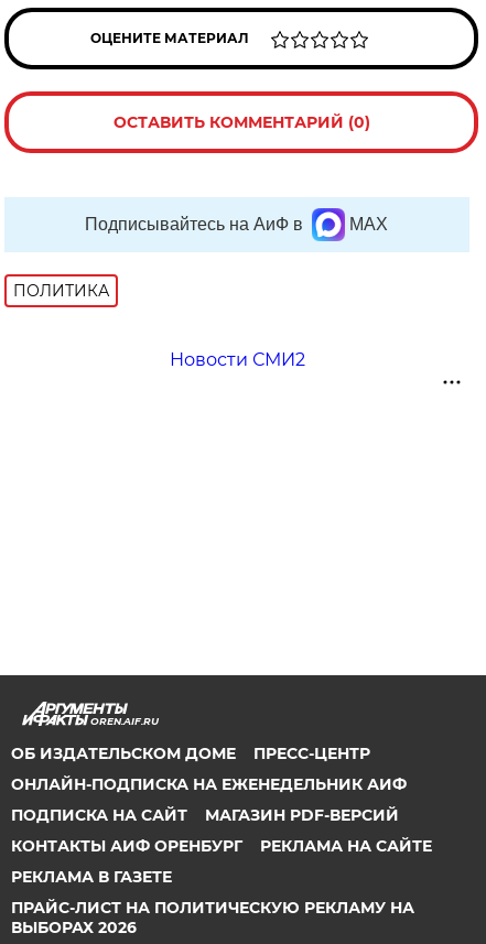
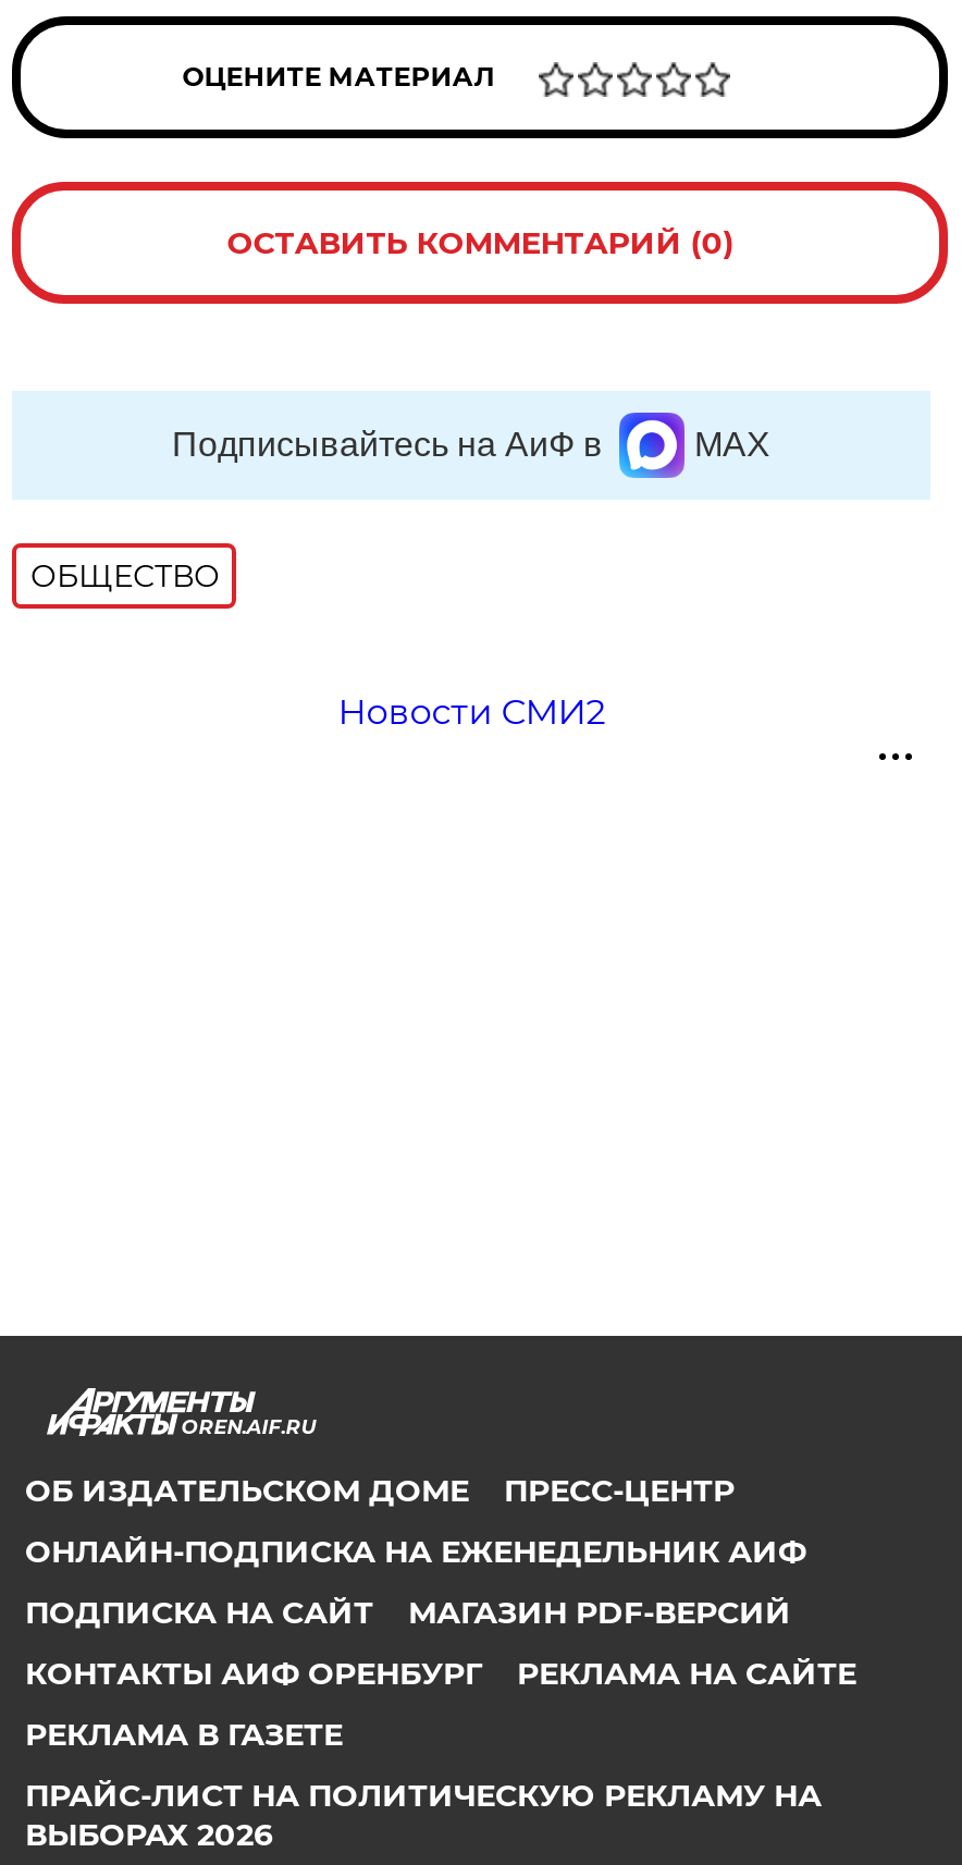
[14,281,110,301] ПОЛИТИКА -> [30,556,220,596] ОБЩЕСТВО

